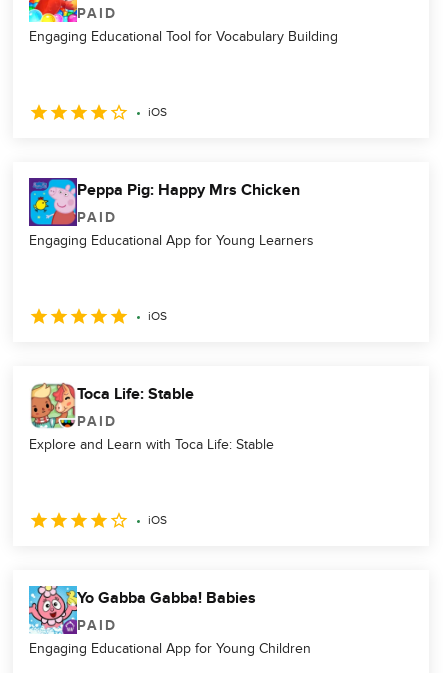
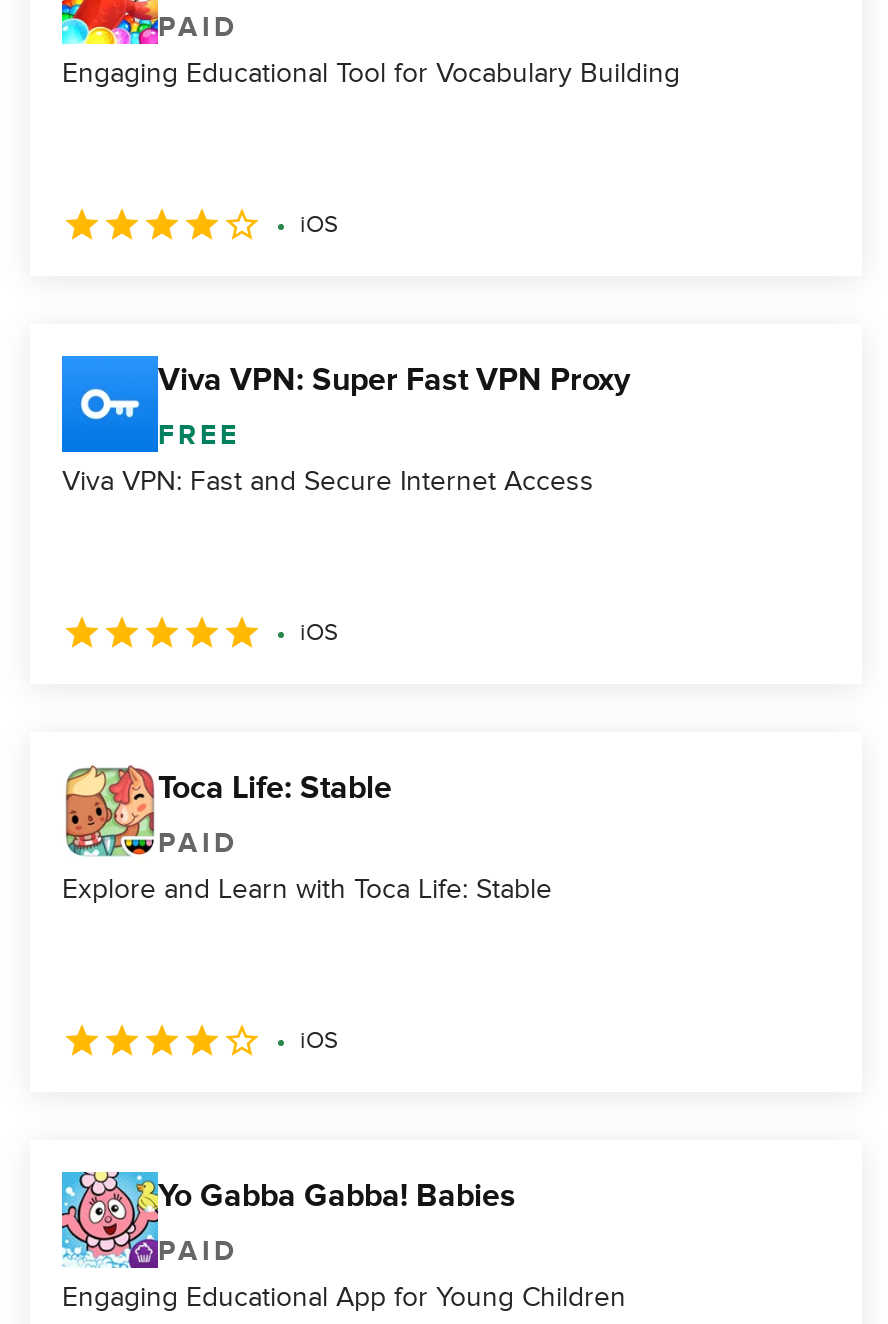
[28,177,314,249] [image] | Peppa Pig: Happy Mrs Chicken | PAID | Engaging Educational App for Young Learners -> [60,354,630,498] [image] | Viva VPN: Super Fast VPN Proxy | FREE | Viva VPN: Fast and Secure Internet Access

